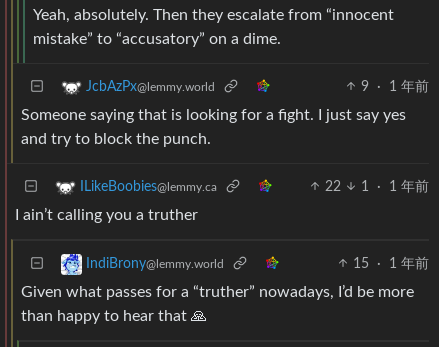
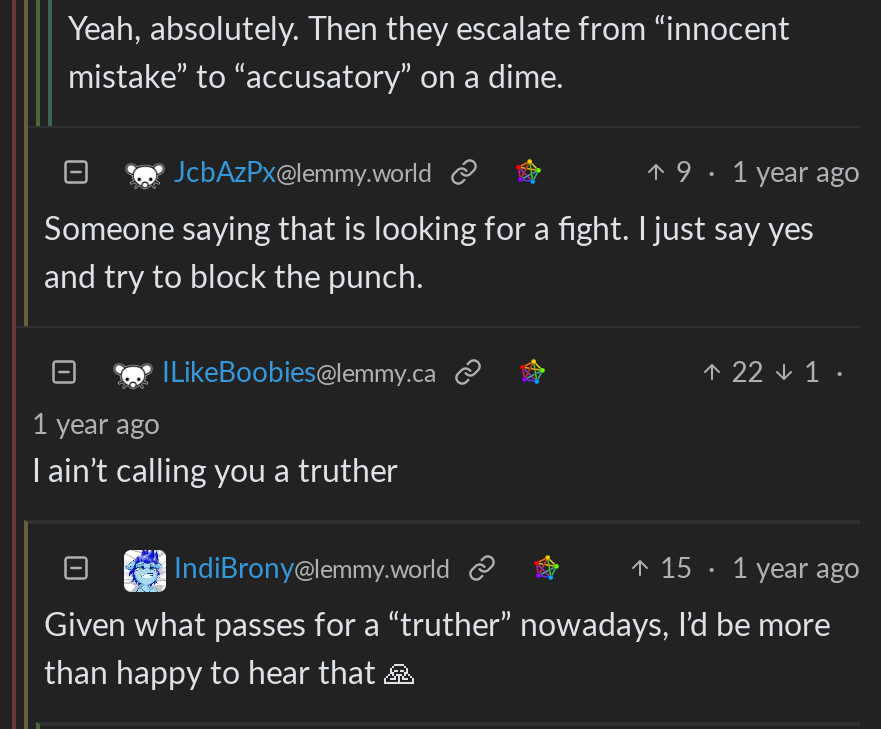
[361,79,429,93] 9 · 1 年前 -> [676,159,860,187] 9 · 1 year ago
[361,179,429,193] 1 · 1 年前 -> [32,359,844,439] 1 · | 1 year ago
[353,256,429,270] 15 · 1 年前 -> [660,555,860,583] 15 · 1 year ago

